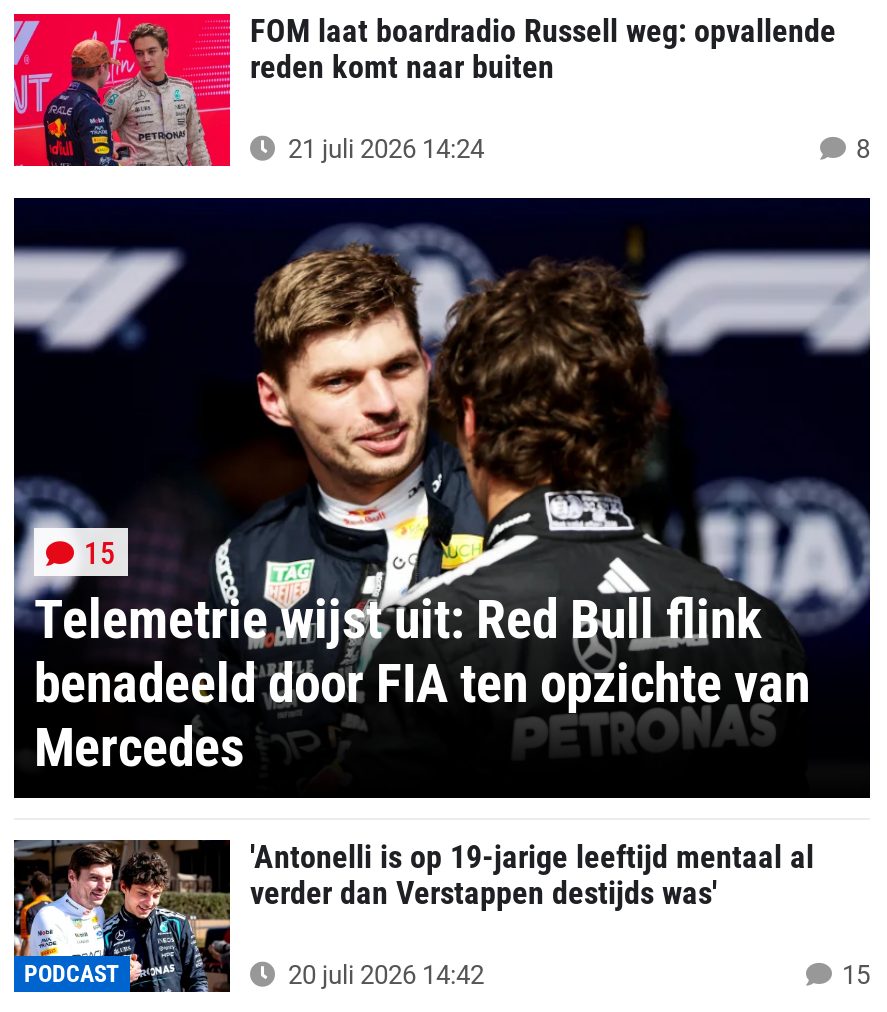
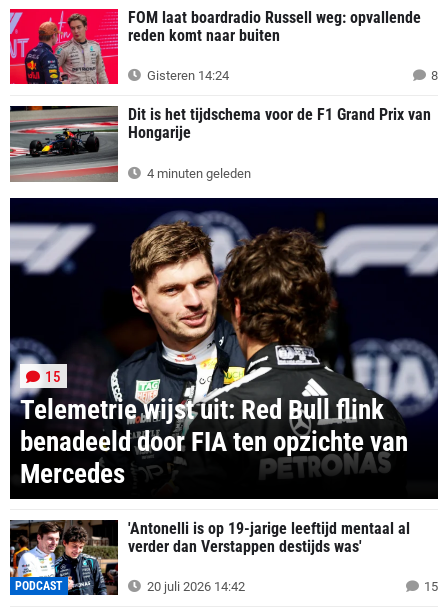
[282,134,484,164] 21 juli 2026 14:24 -> [144,68,229,83] Gisteren 14:24
none -> [9,105,431,183] [image] | Dit is het tijdschema voor de F1 Grand Prix van | Hongarije | 4 minuten geleden

